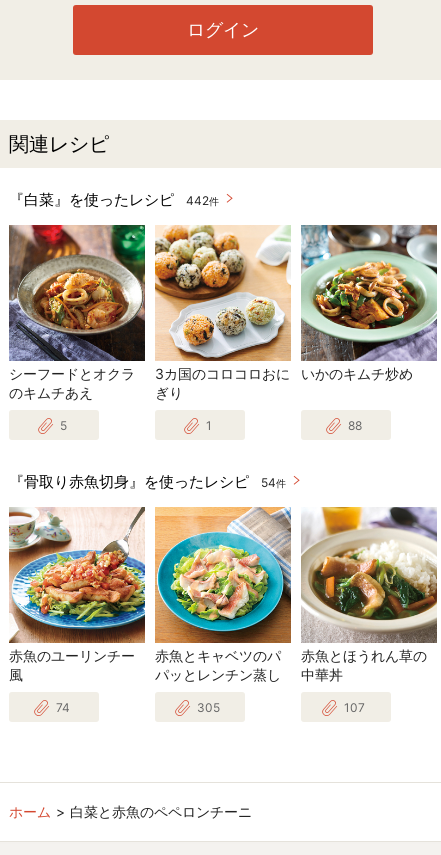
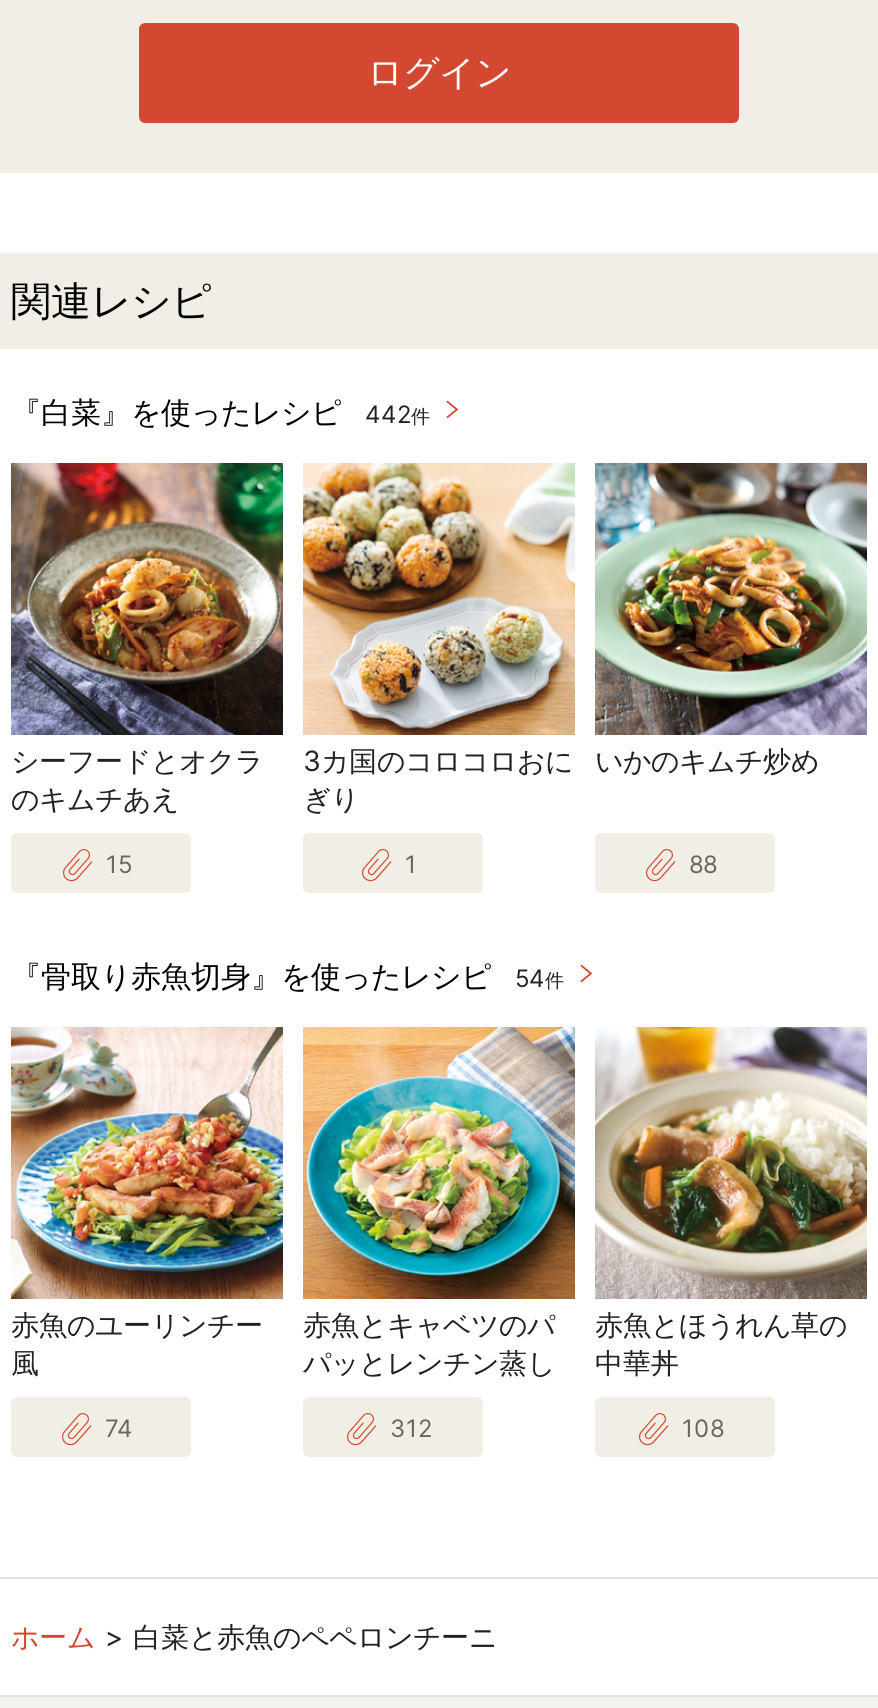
[59,419,66,431] 5 -> [106,851,132,875] 15
[197,701,220,713] 305 -> [390,1415,432,1439] 312
[344,701,365,713] 107 -> [682,1415,724,1439] 108

